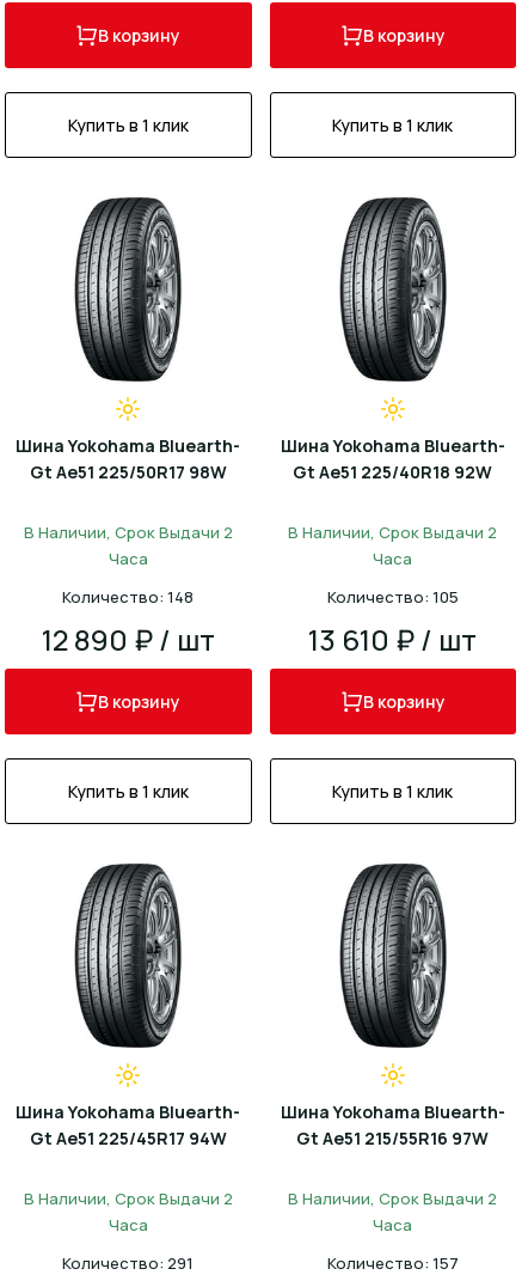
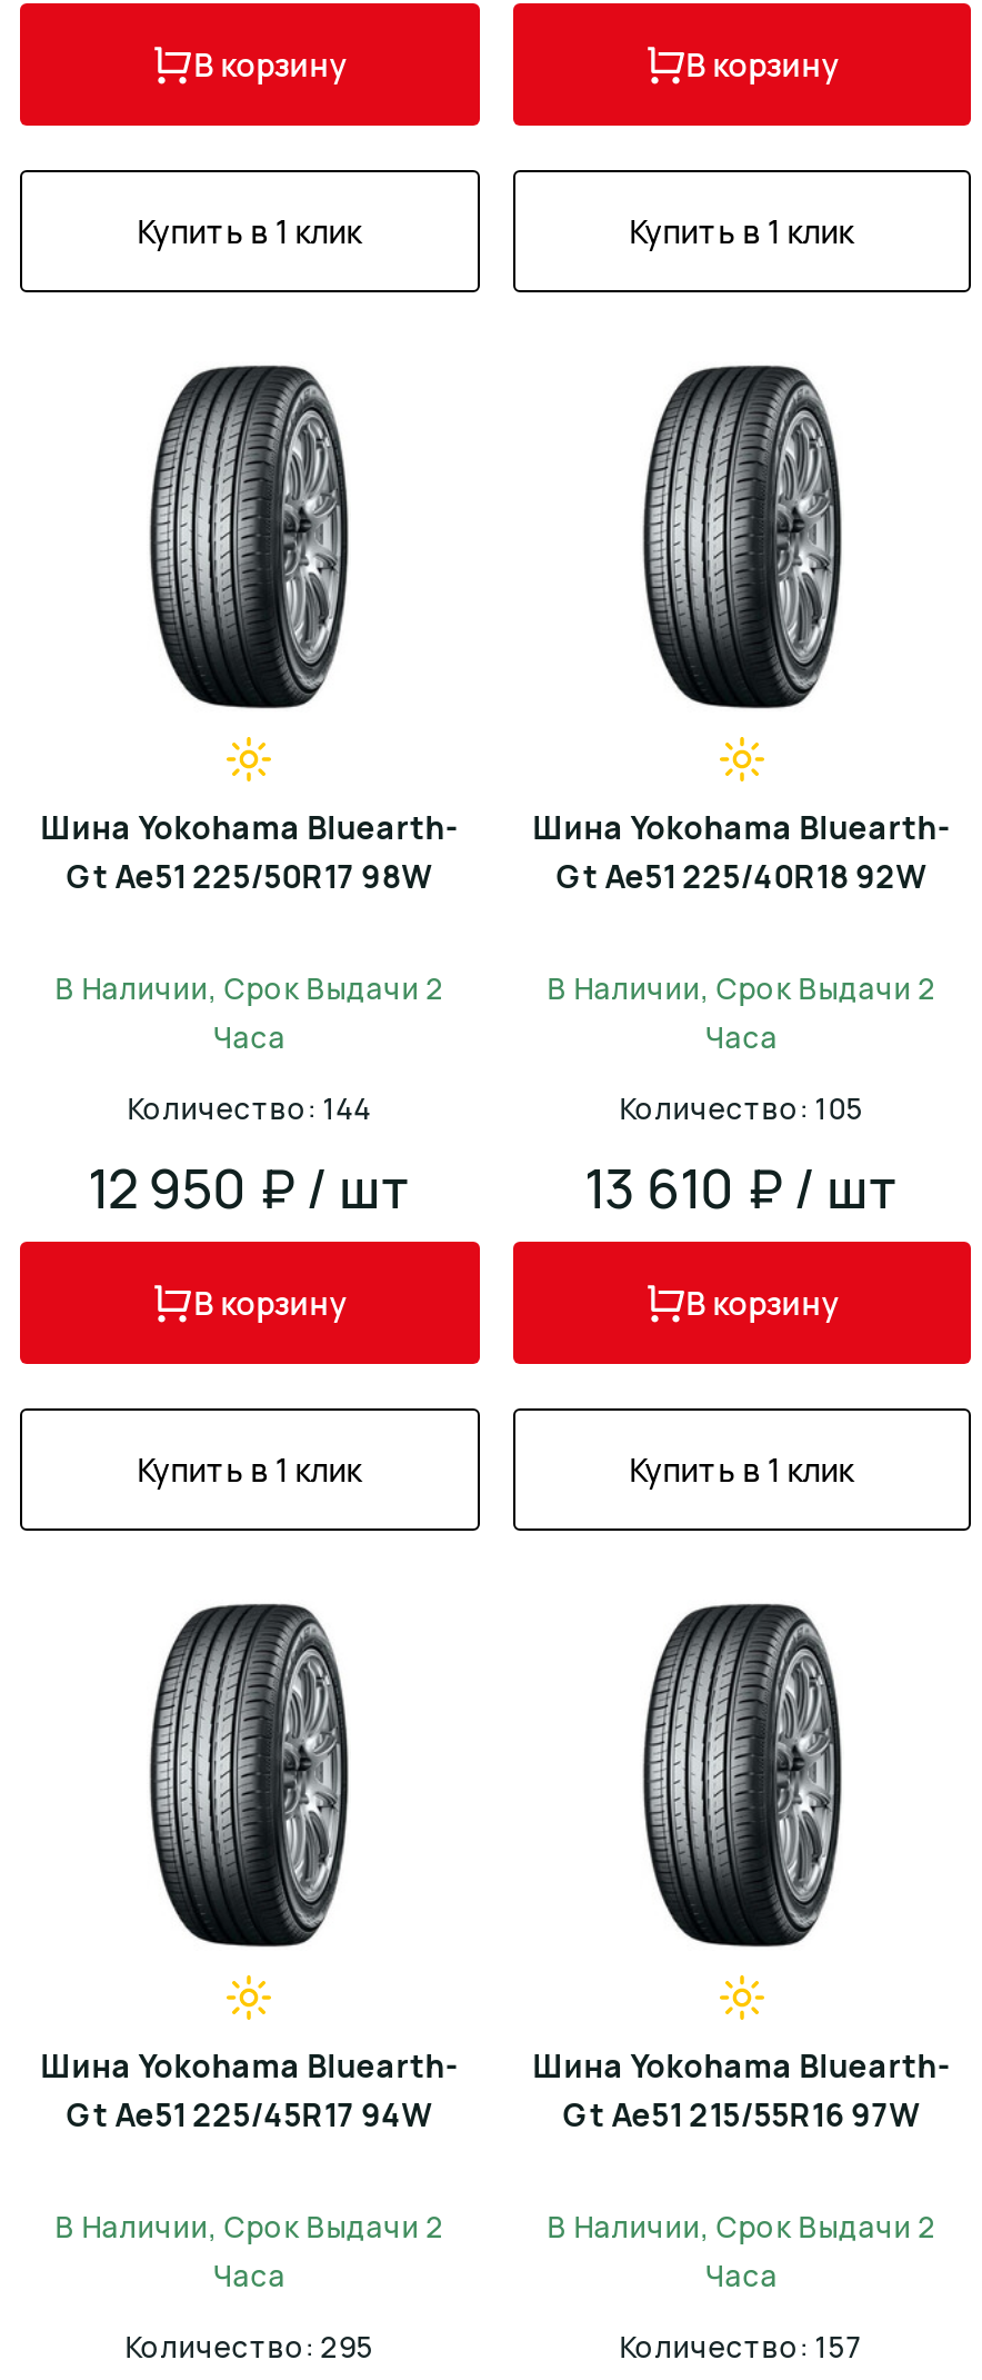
[62,586,194,608] Количество: 148 -> [127,1088,371,1128] Количество: 144
[42,620,215,659] 12 890 ₽ / шт -> [88,1151,411,1224] 12 950 ₽ / шт
[62,1252,194,1274] Количество: 291 -> [125,2327,374,2367] Количество: 295

